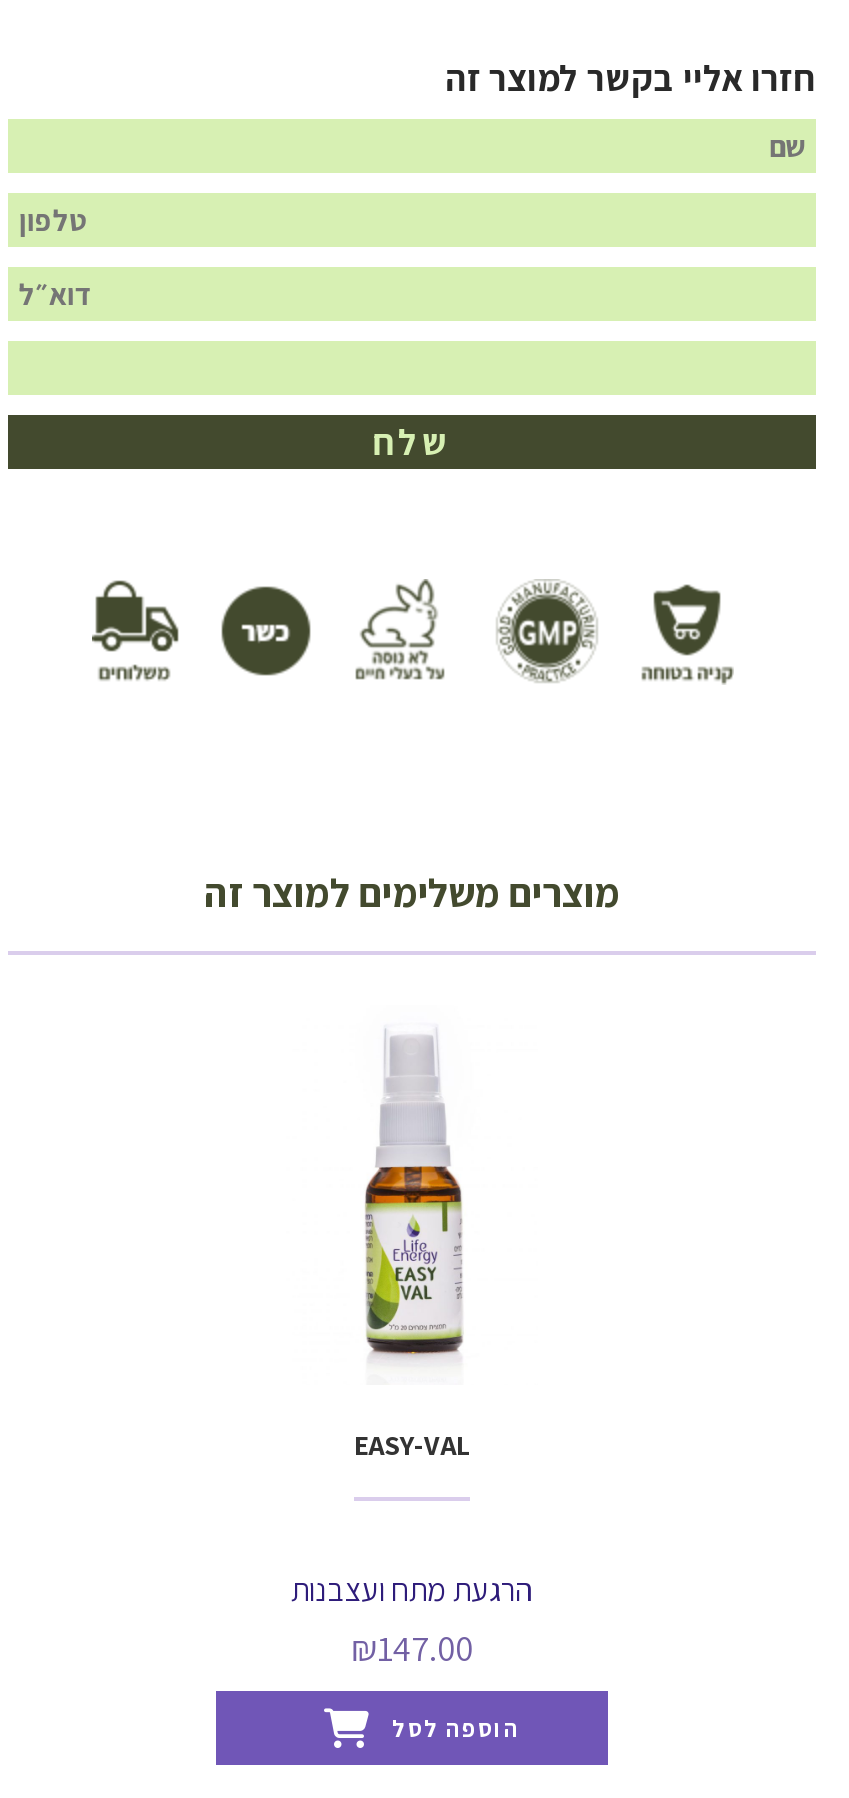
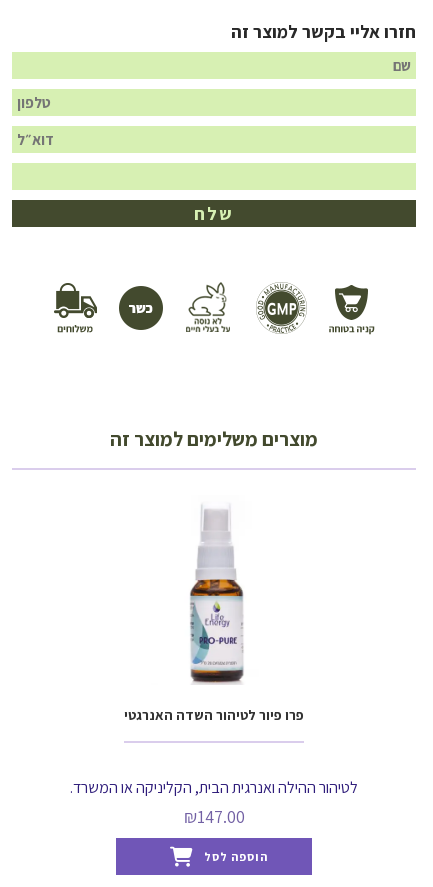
[354,1111,470,1463] [image] | EASY-VAL -> [124,547,304,724] [image] | פרו פיור לטיהור השדה האנרגטי
[291,1569,533,1611] הרגעת מתח ועצבנות -> [70,777,358,798] לטיהור ההילה ואנרגית הבית, הקליניקה או המשרד.

